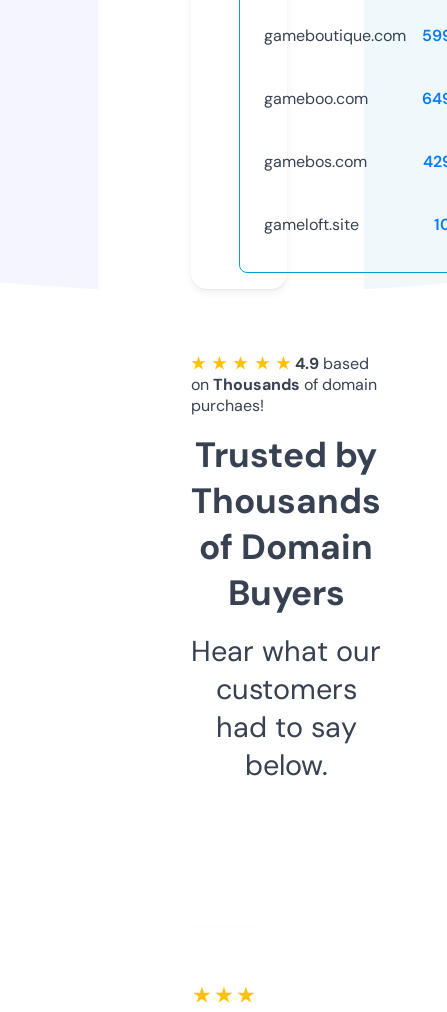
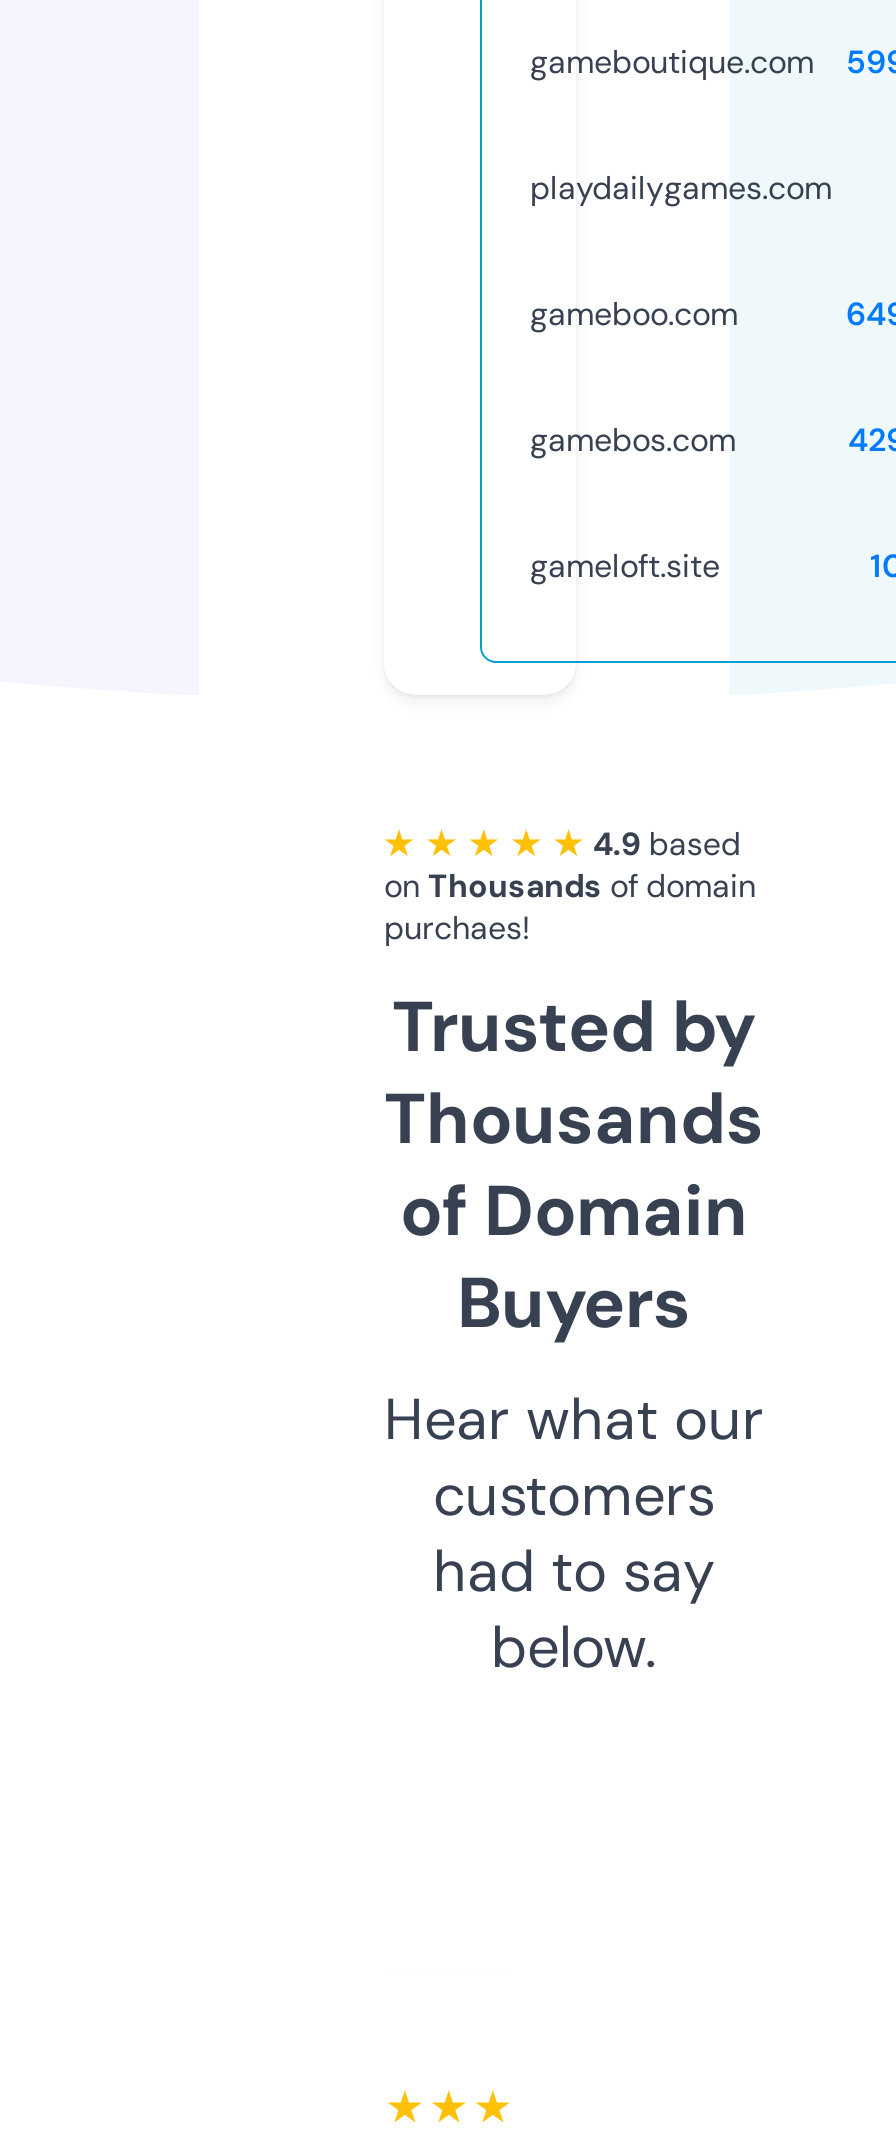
none -> [530,167,832,209] playdailygames.com

